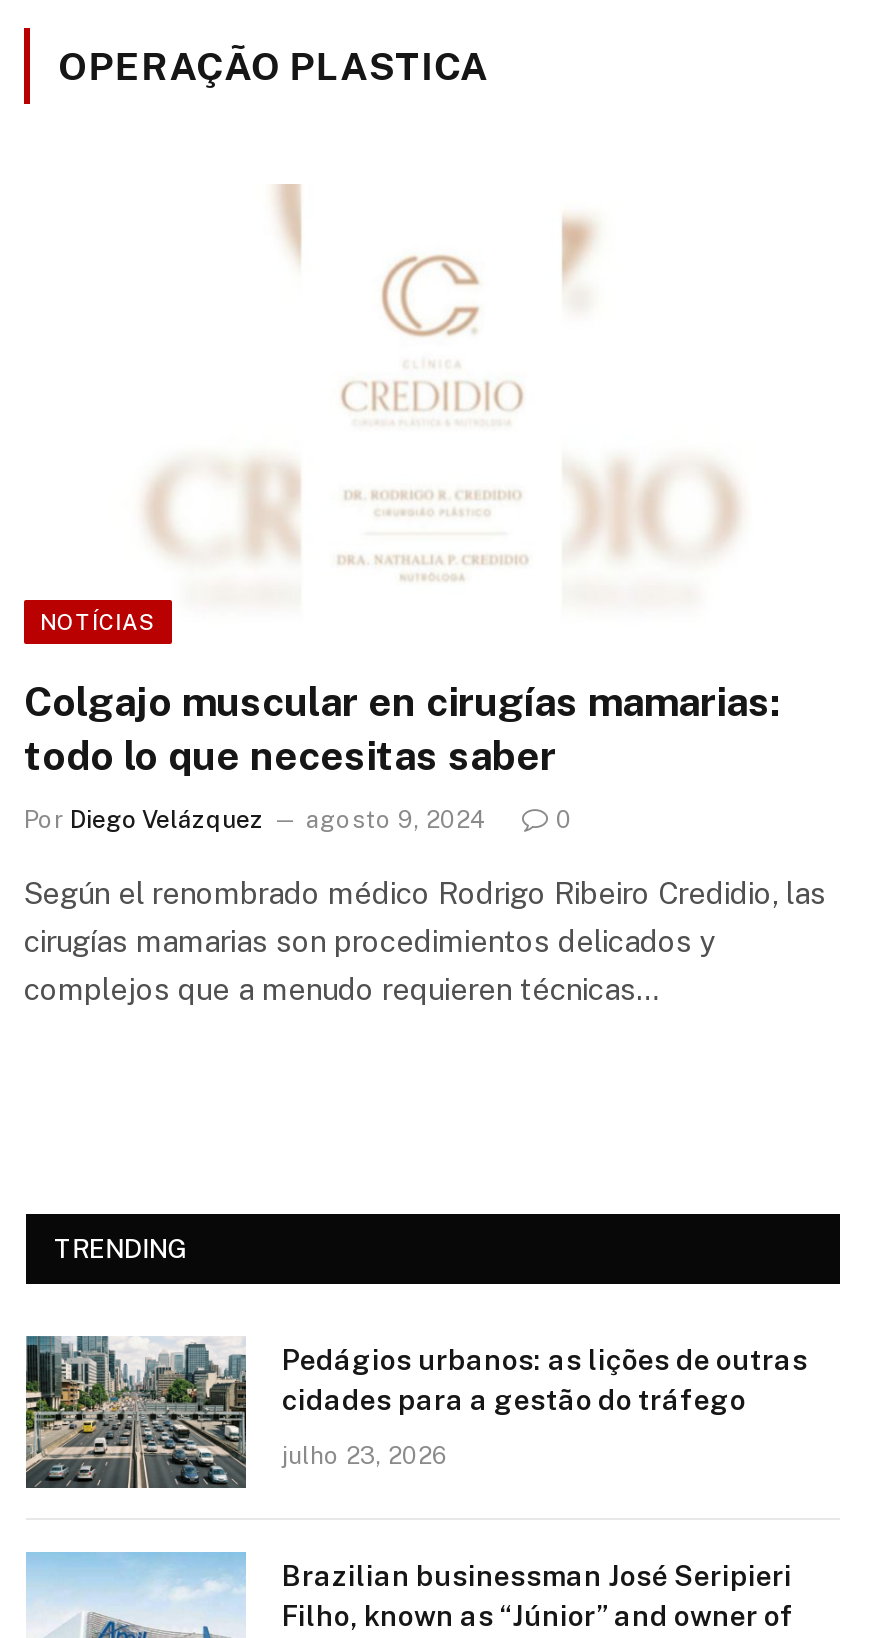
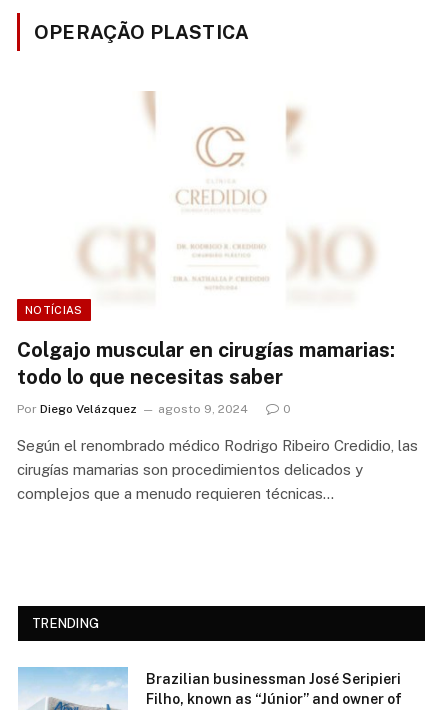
[24,1336,808,1500] [image] | Pedágios urbanos: as lições de outras | cidades para a gestão do tráfego | julho 23, 2026 -> none

